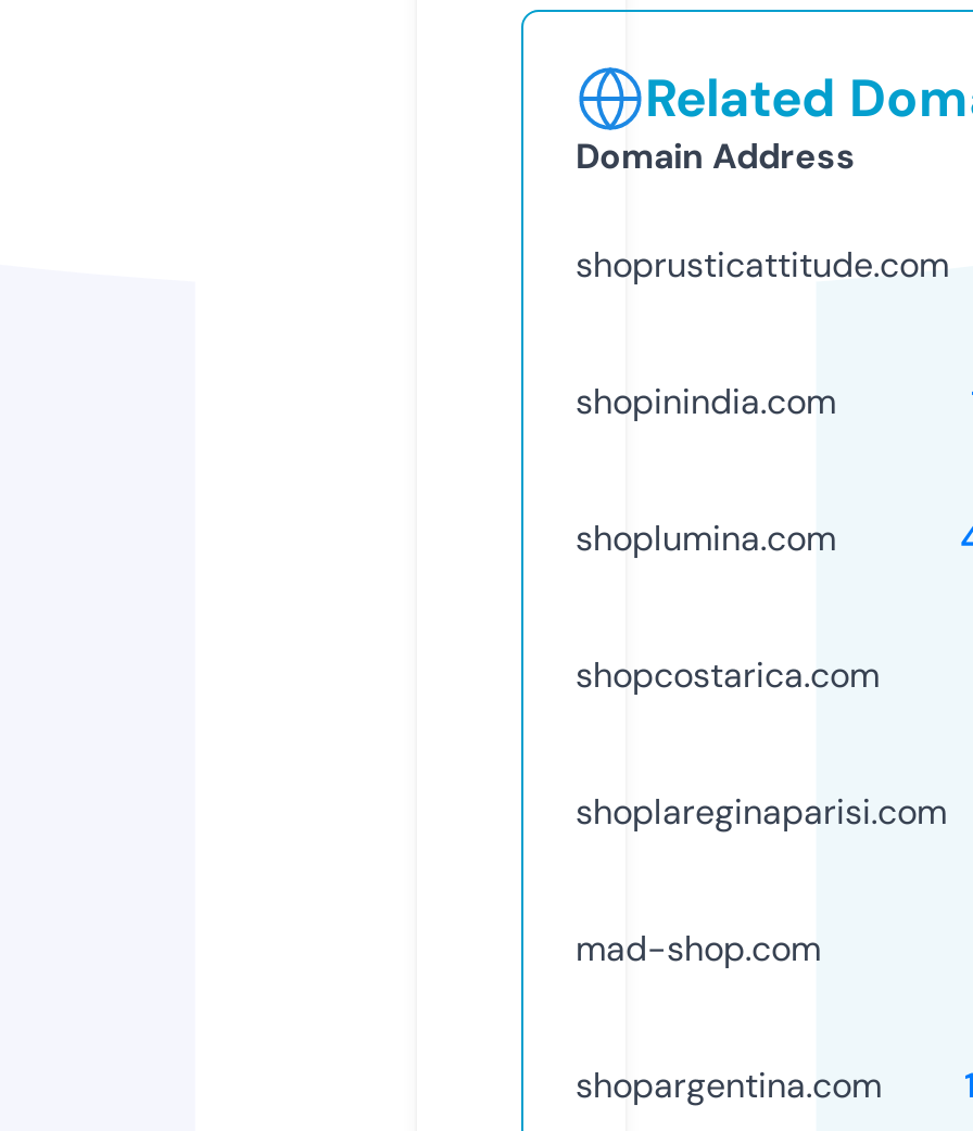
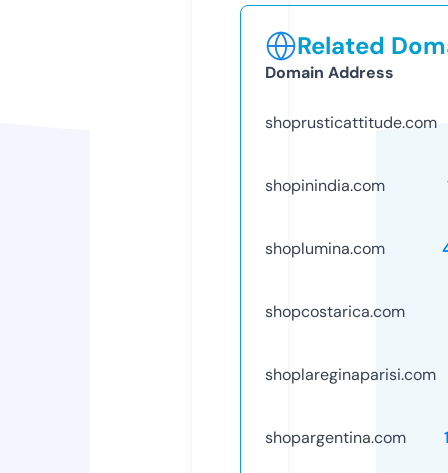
[576,925,821,971] mad-shop.com -> none

